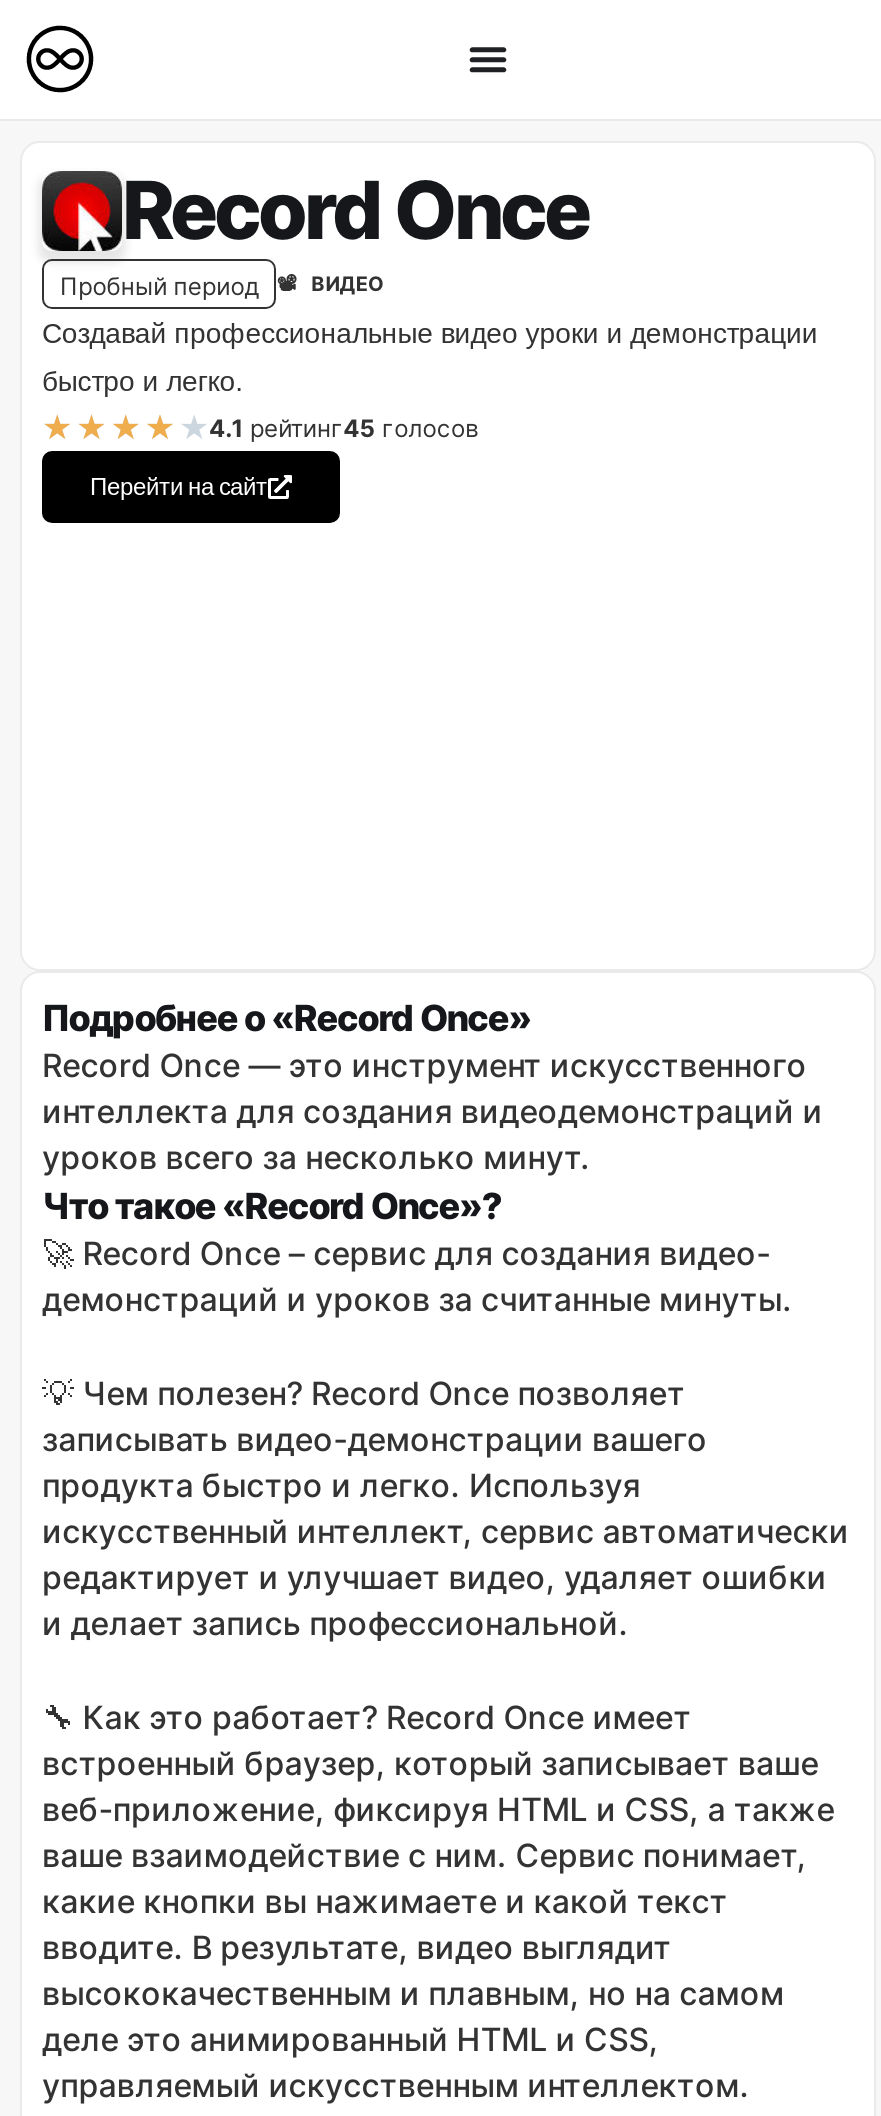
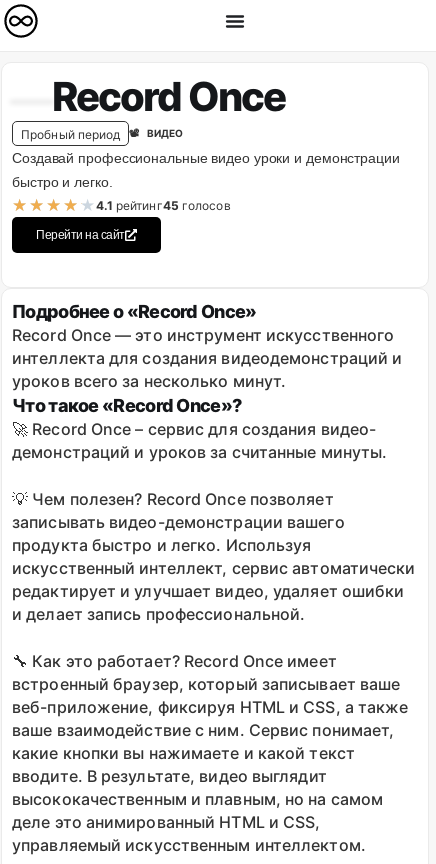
[40,169,116,253] [image] -> none

